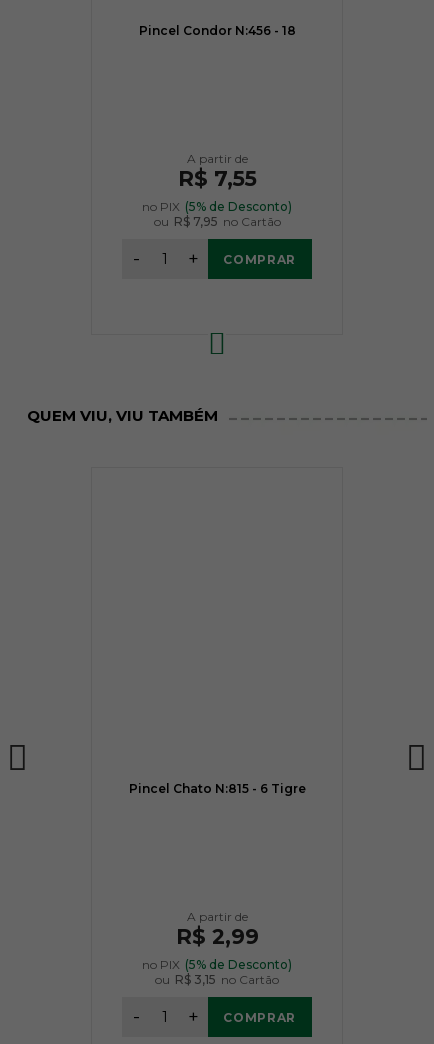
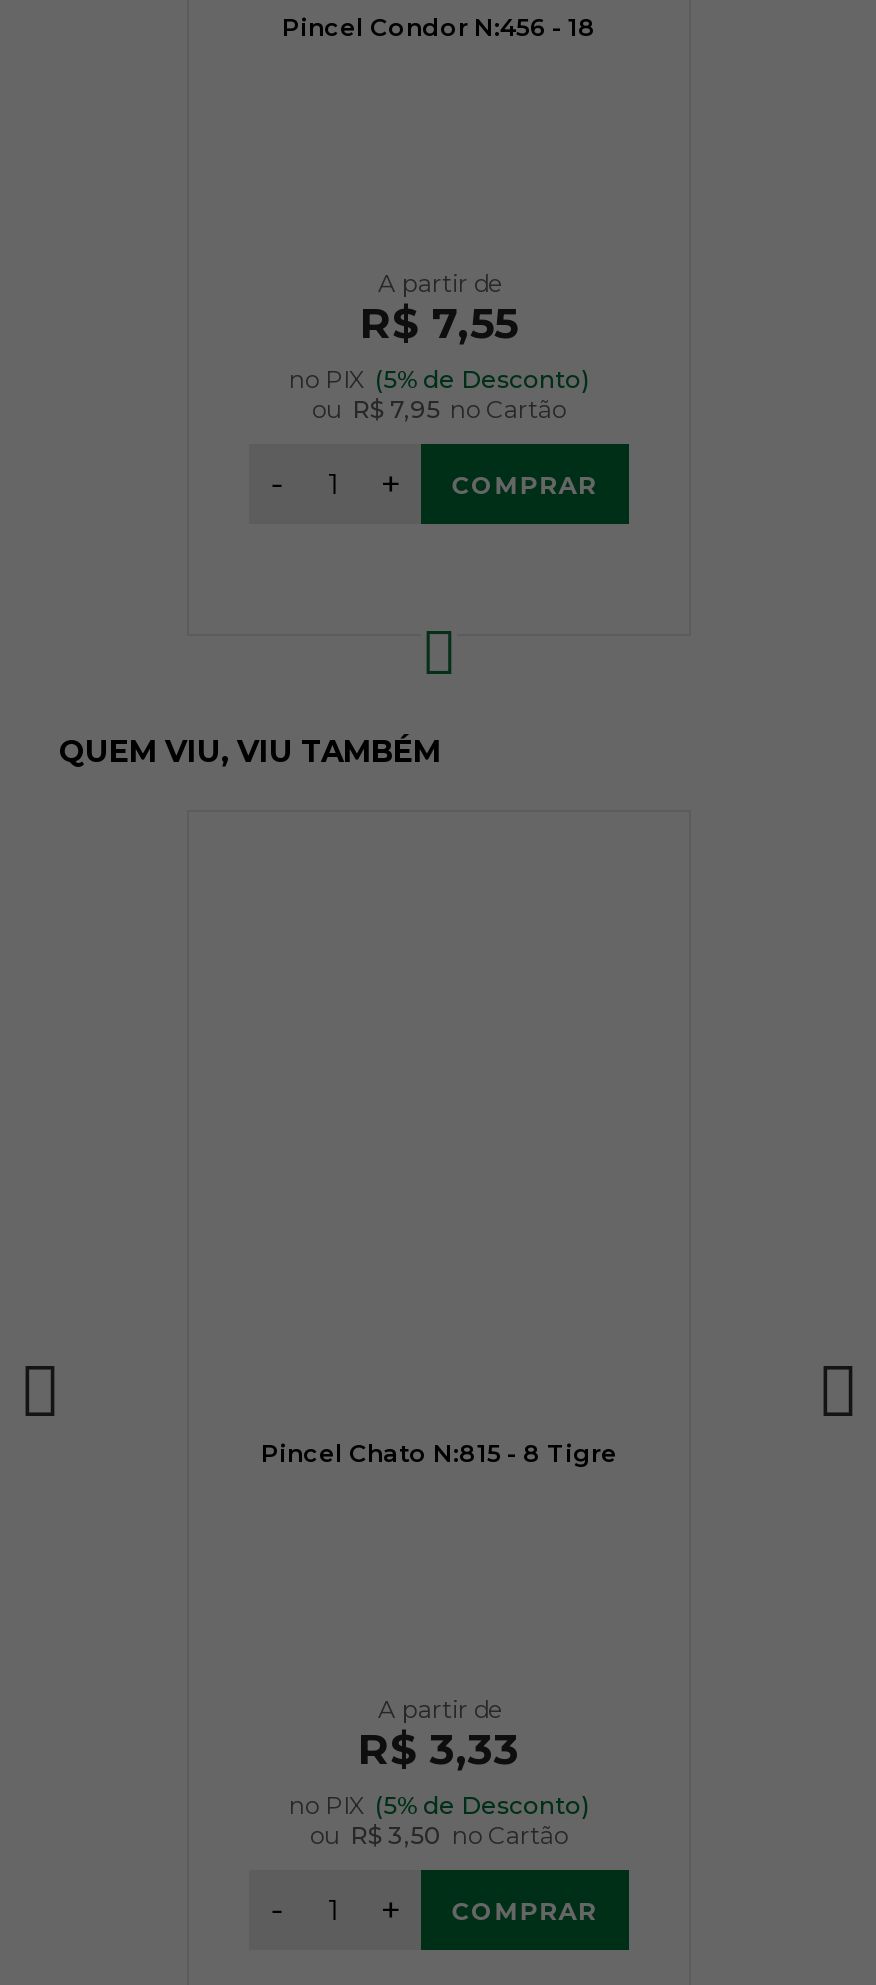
[128,781,305,796] Pincel Chato N:815 - 6 Tigre -> [261,1438,617,1468] Pincel Chato N:815 - 8 Tigre
[175,924,258,949] R$ 2,99 -> [358,1724,520,1774] R$ 3,33
[155,972,279,987] ou R$ 3,15 no Cartão -> [310,1820,568,1850] ou R$ 3,50 no Cartão

